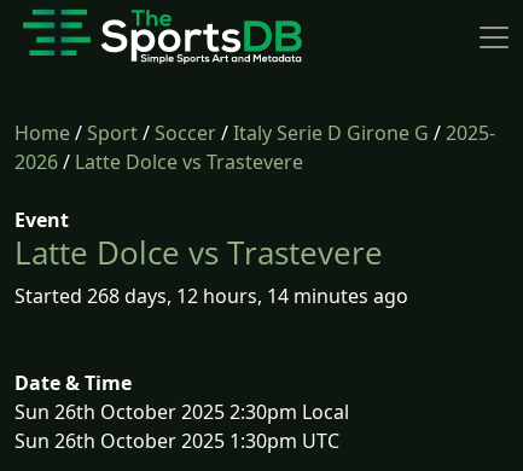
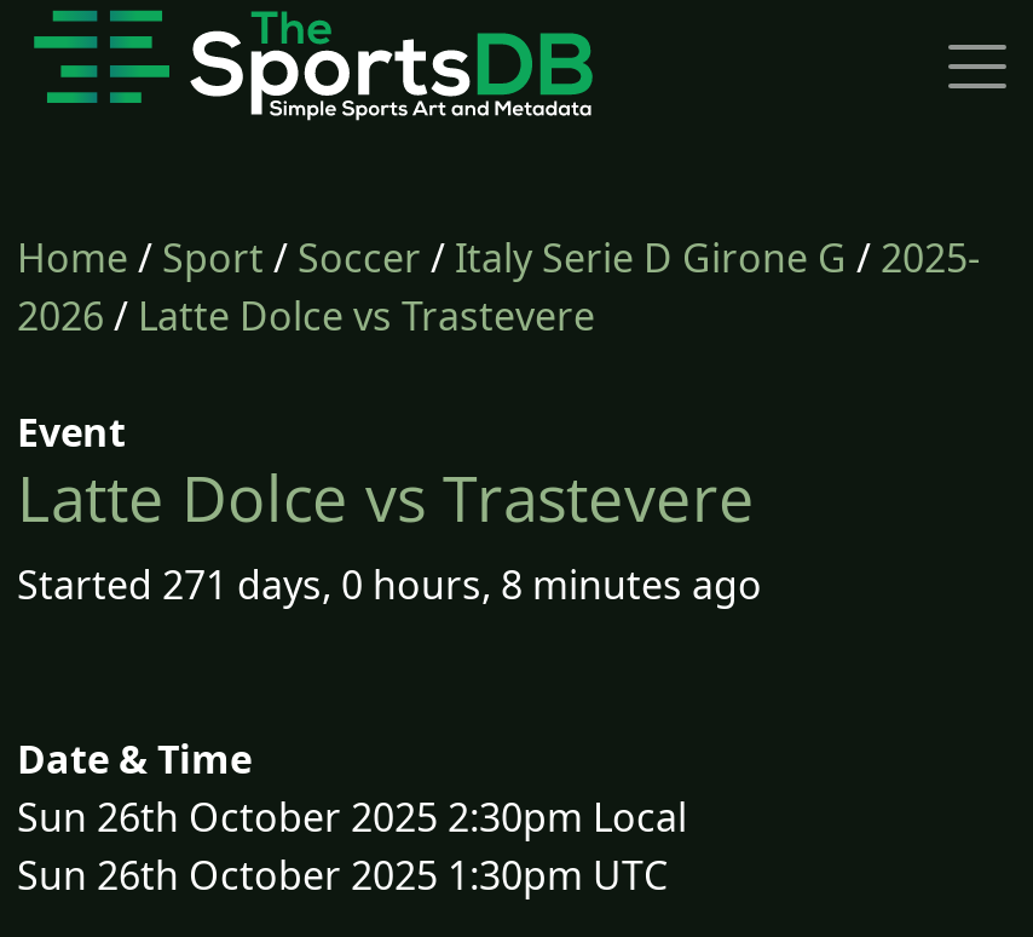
[14,283,408,309] Started 268 days, 12 hours, 14 minutes ago -> [17,558,762,611] Started 271 days, 0 hours, 8 minutes ago

